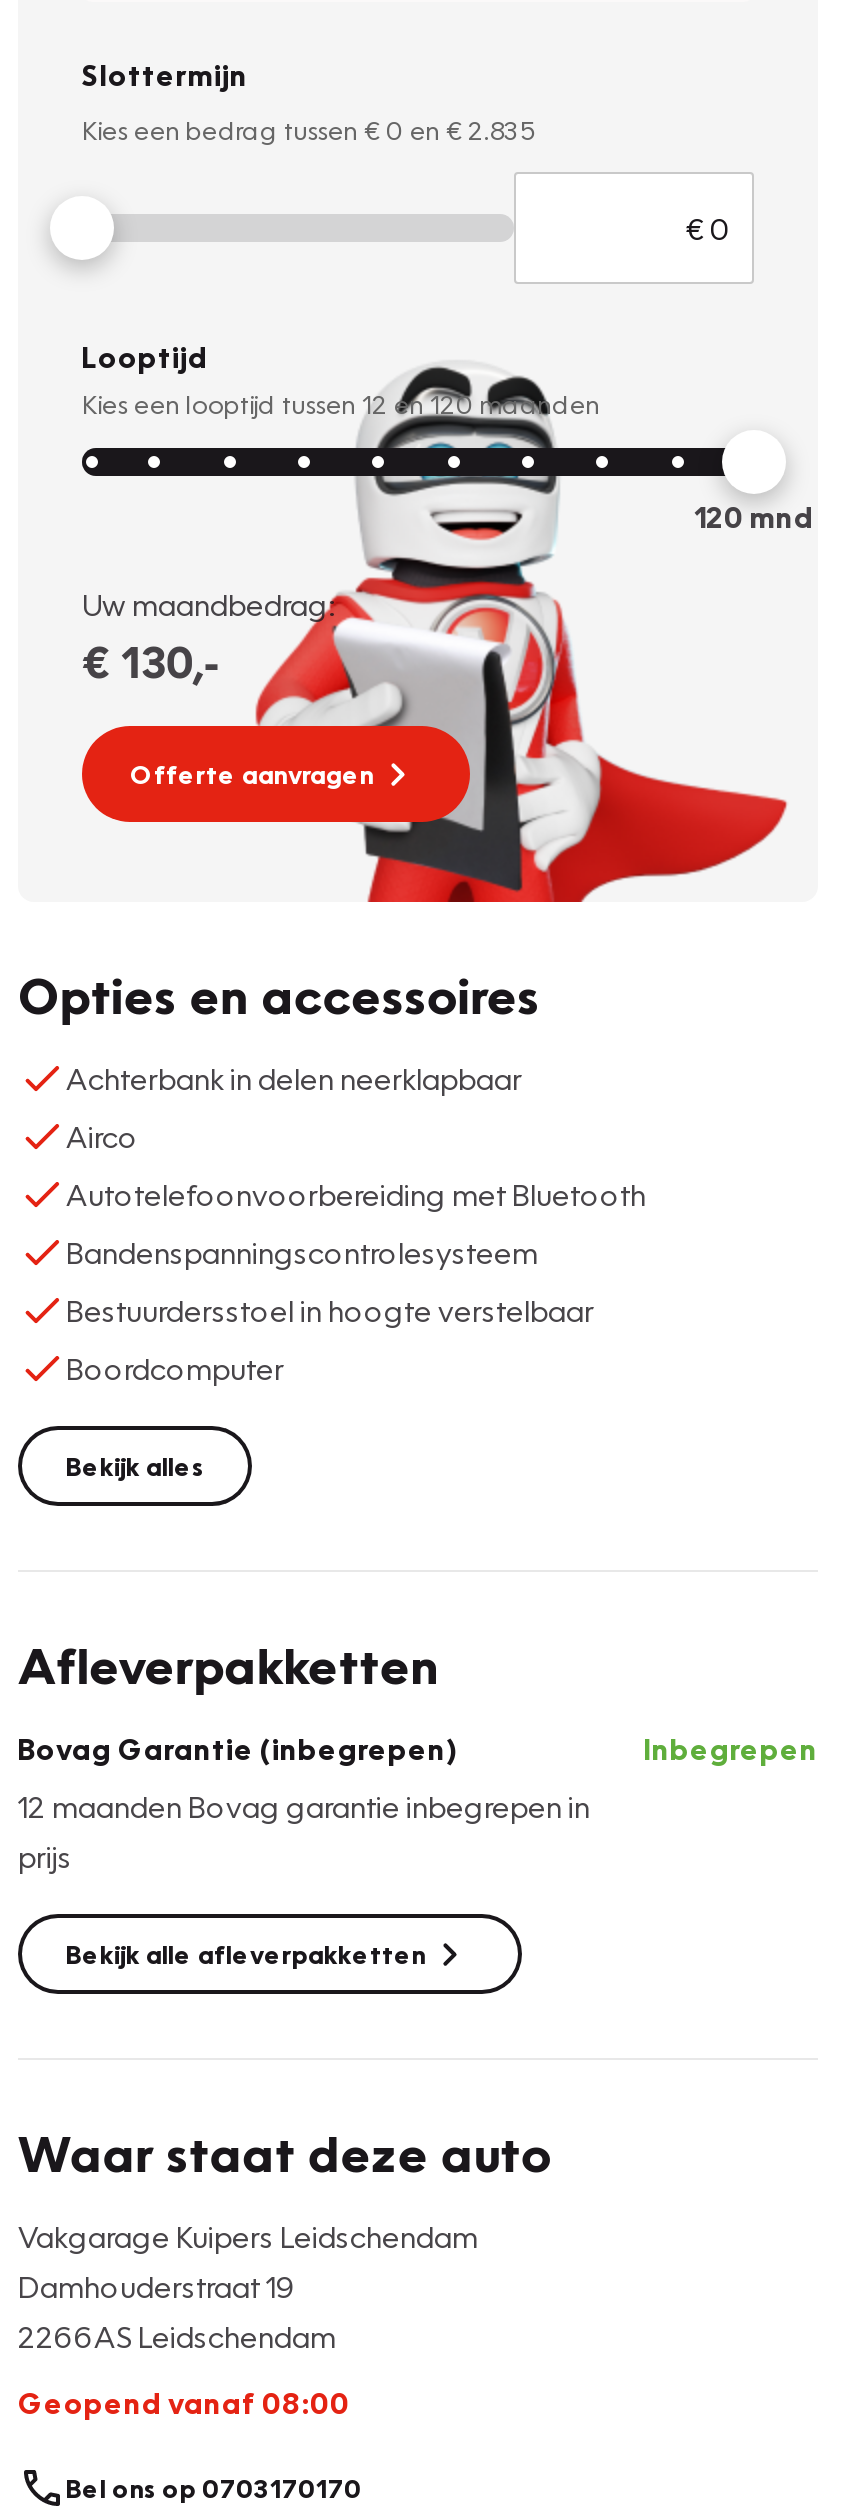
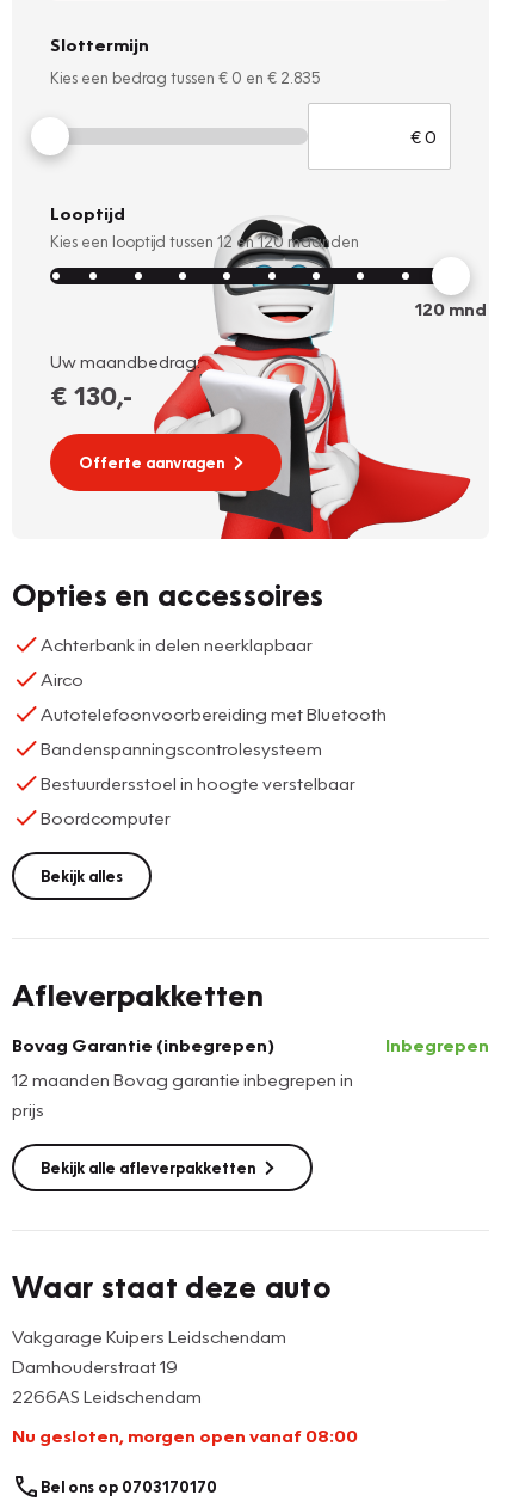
[18,2383,350,2419] Geopend vanaf 08:00 -> [12,1424,358,1446] Nu gesloten, morgen open vanaf 08:00

